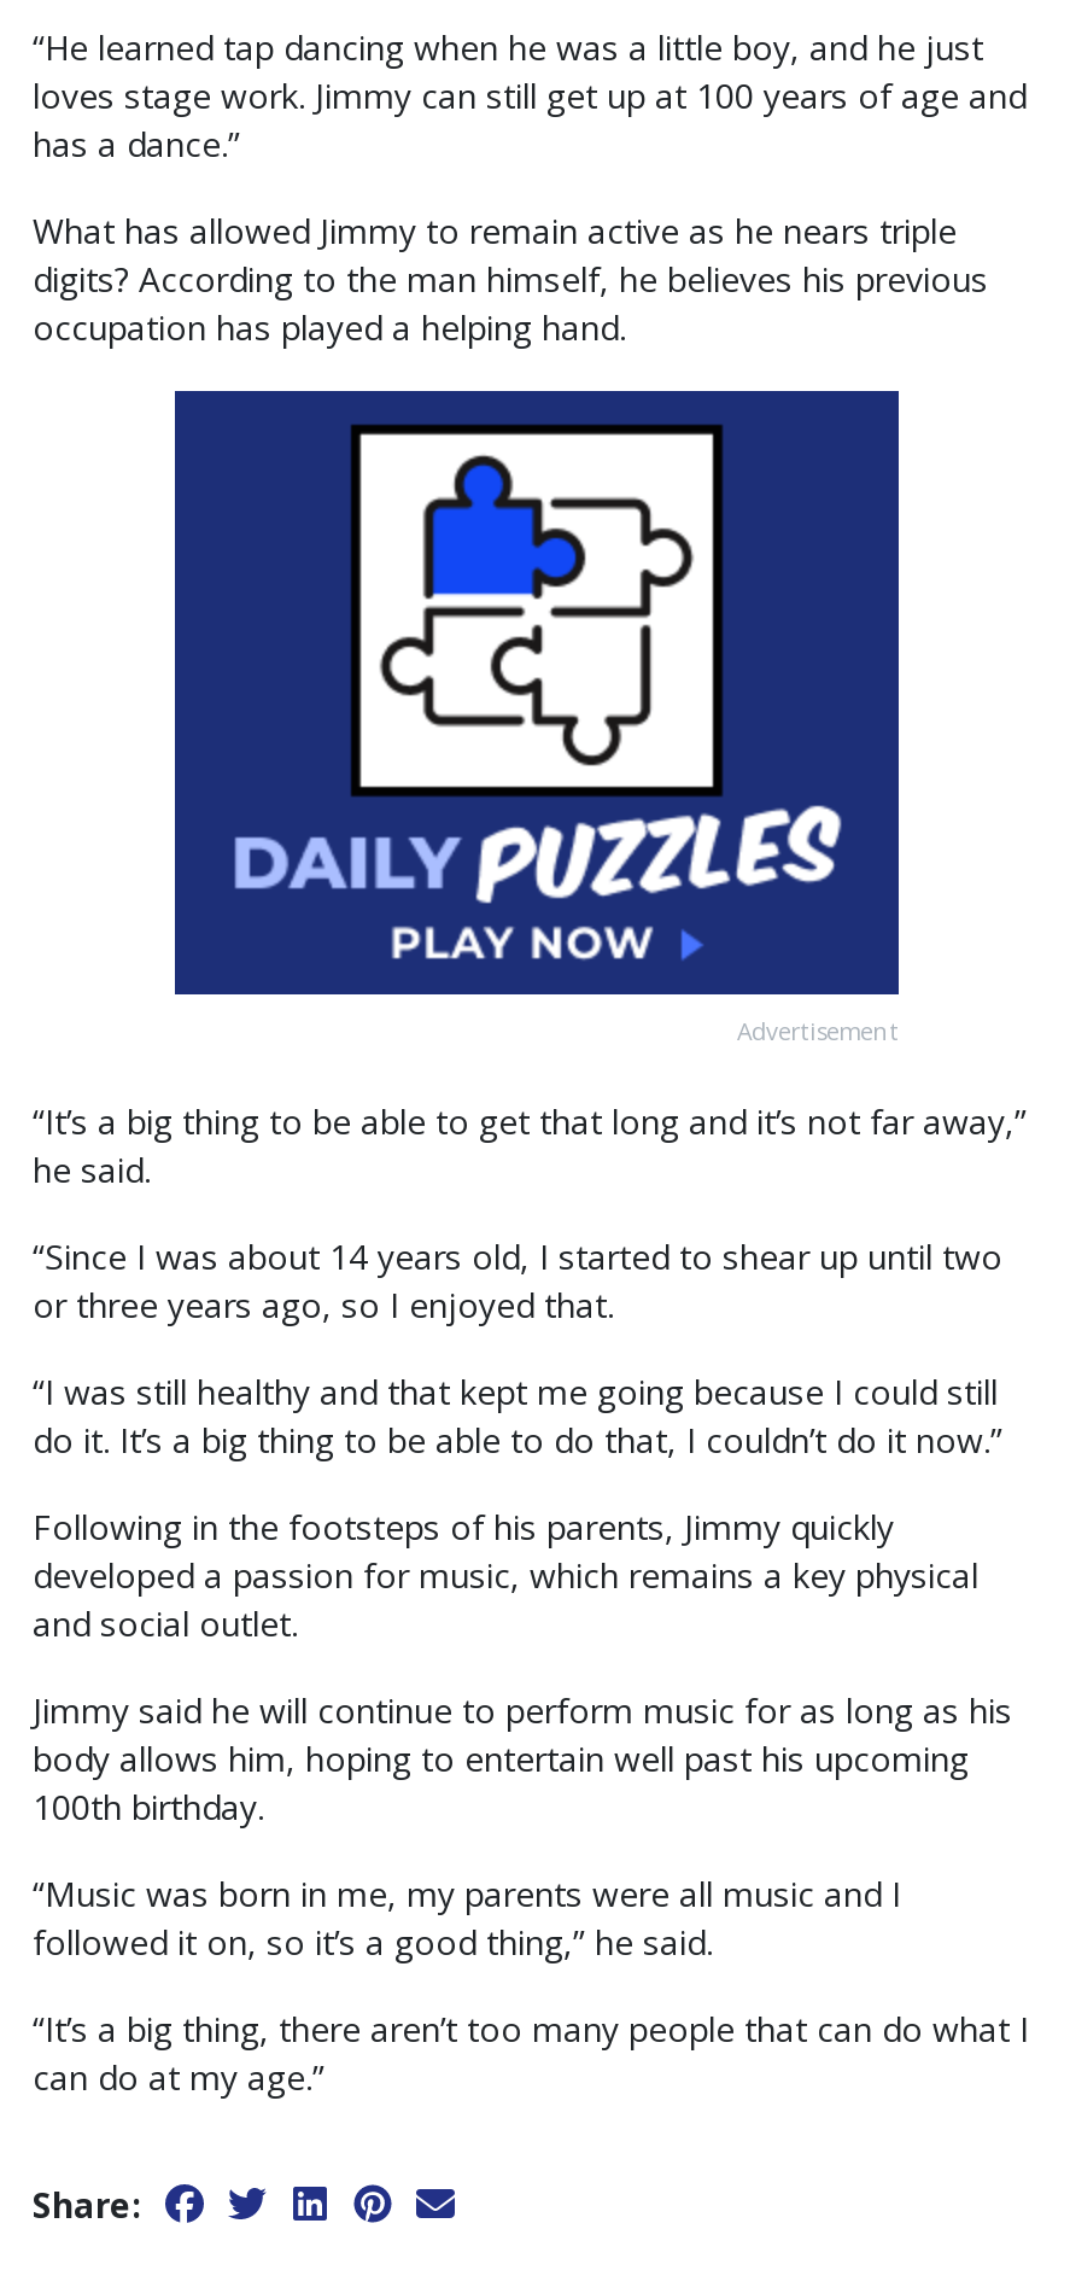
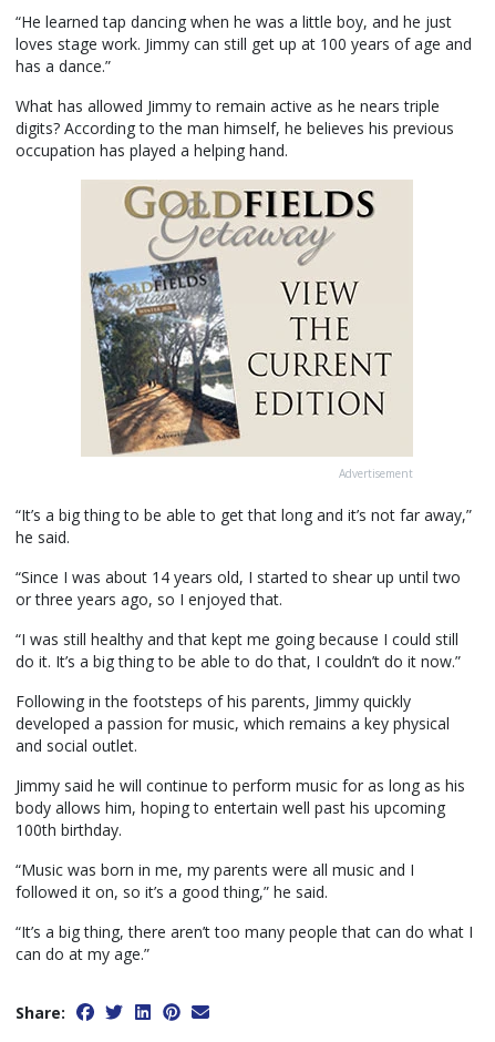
[173,389,901,997] [image] -> [81,180,413,457] [image]

